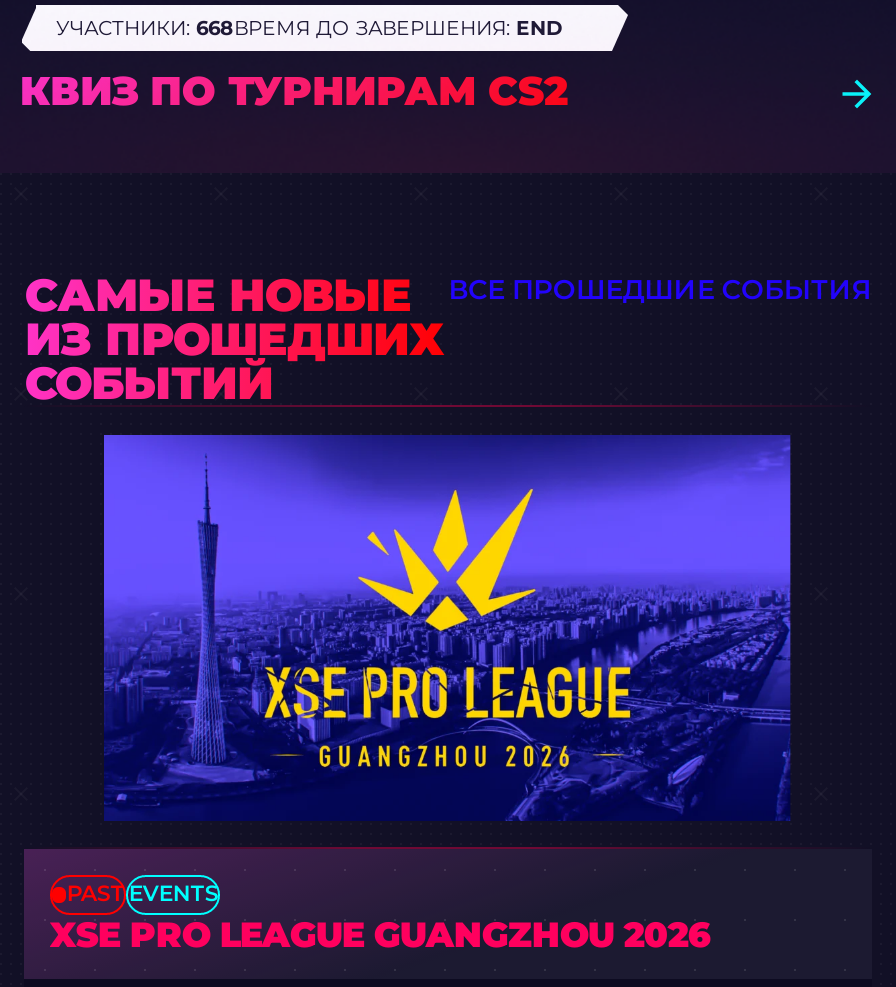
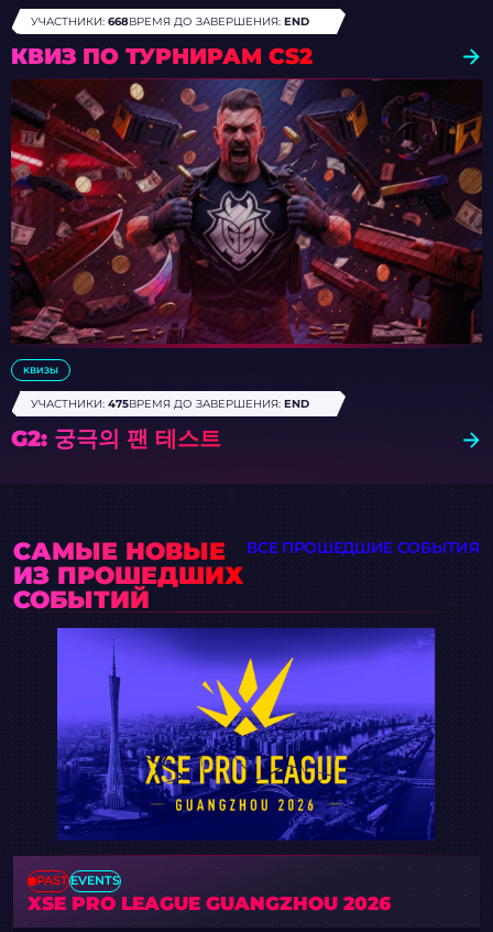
none -> [10,78,482,452] [image] | КВИЗЫ | УЧАСТНИКИ: 475ВРЕМЯ ДО ЗАВЕРШЕНИЯ: END | G2: 궁극의 팬 테스트

